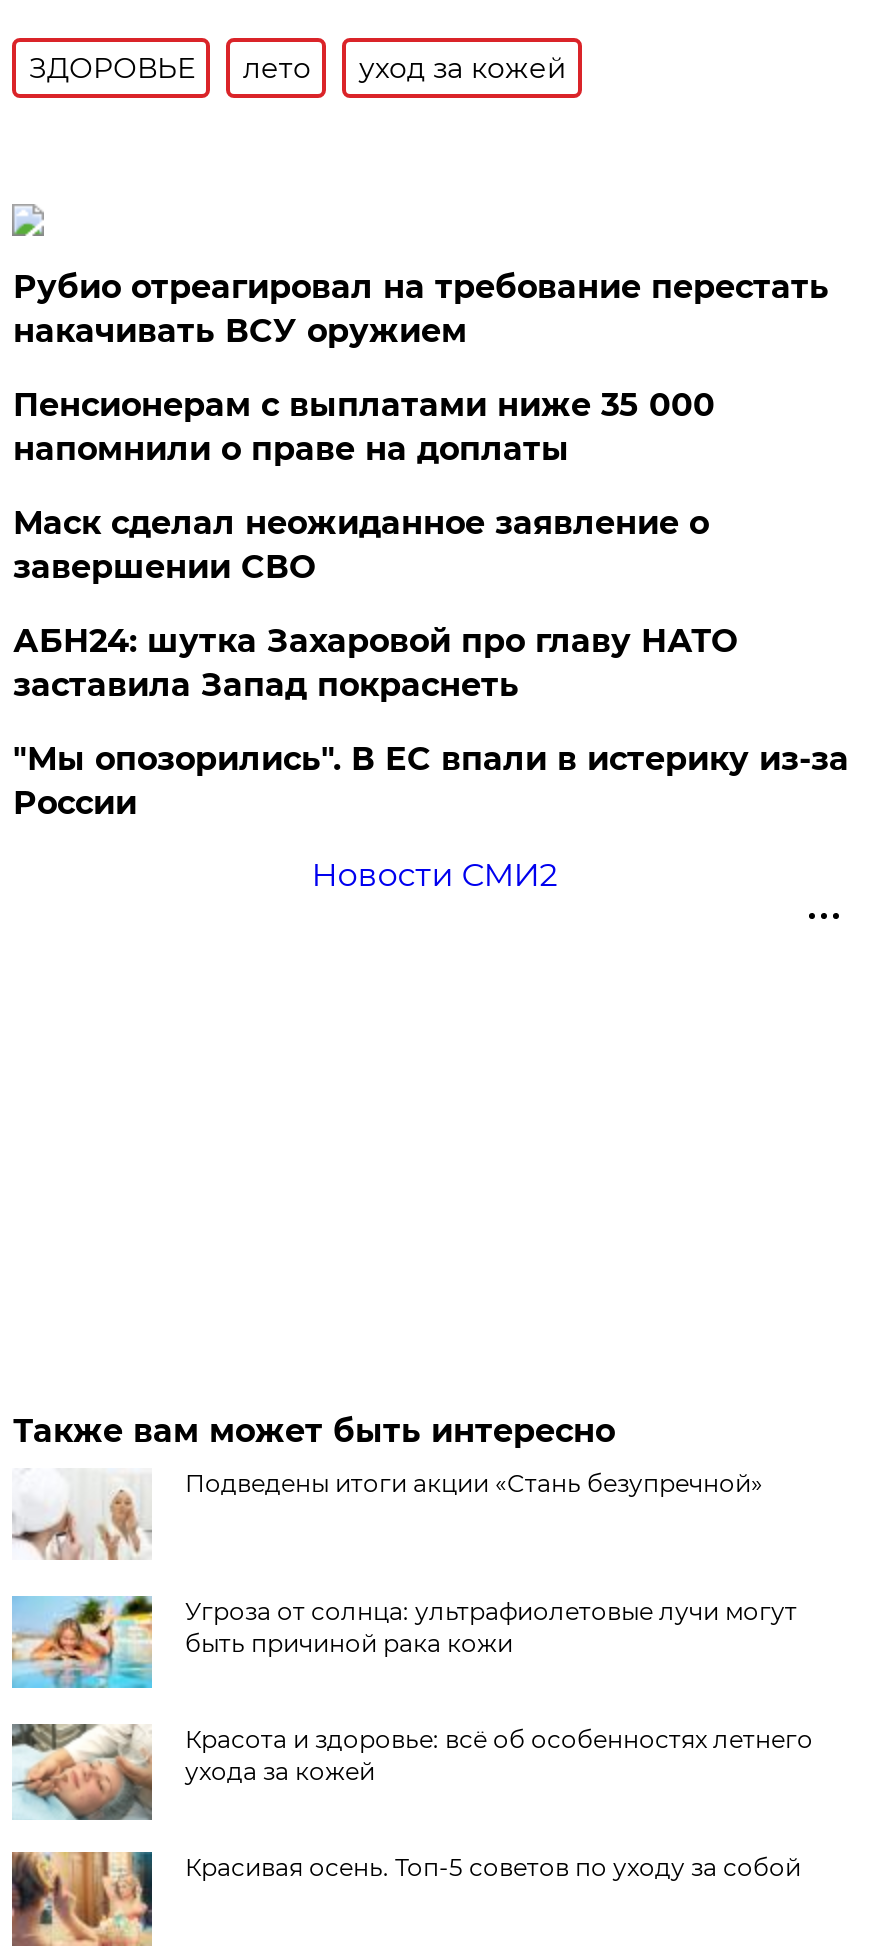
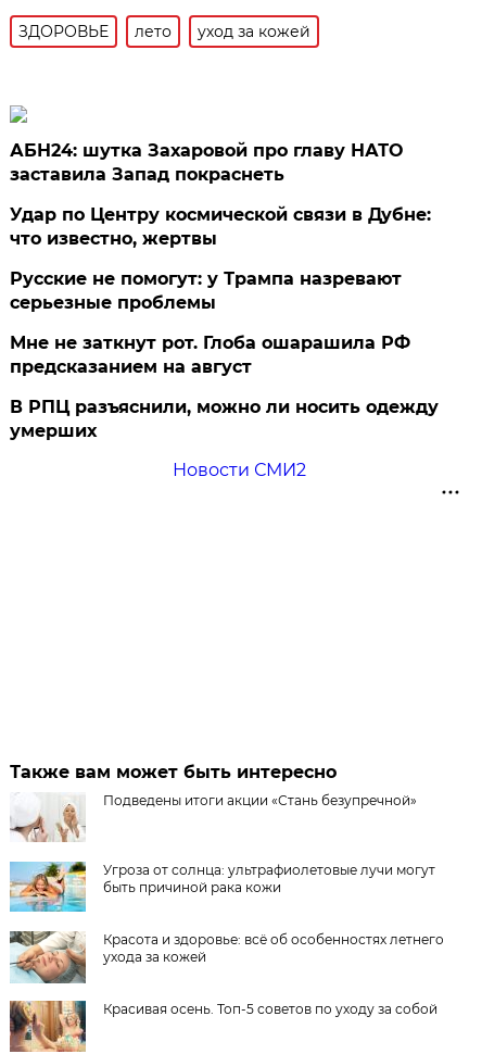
[13,268,829,586] Рубио отреагировал на требование перестать | накачивать ВСУ оружием | Пенсионерам с выплатами ниже 35 000 | напомнили о праве на доплаты | Маск сделал неожиданное заявление о | завершении СВО -> none
moved [13,622,737,704] -> [10,140,403,185]: АБН24: шутка Захаровой про главу НАТО | заставила Запад покраснеть
[13,740,849,822] "Мы опозорились". В ЕС впали в истерику из-за | России -> [10,204,439,441] Удар по Центру космической связи в Дубне: | что известно, жертвы | Русские не помогут: у Трампа назревают | серьезные проблемы | Мне не заткнут рот. Глоба ошарашила РФ | предсказанием на август | В РПЦ разъяснили, можно ли носить одежду | умерших

